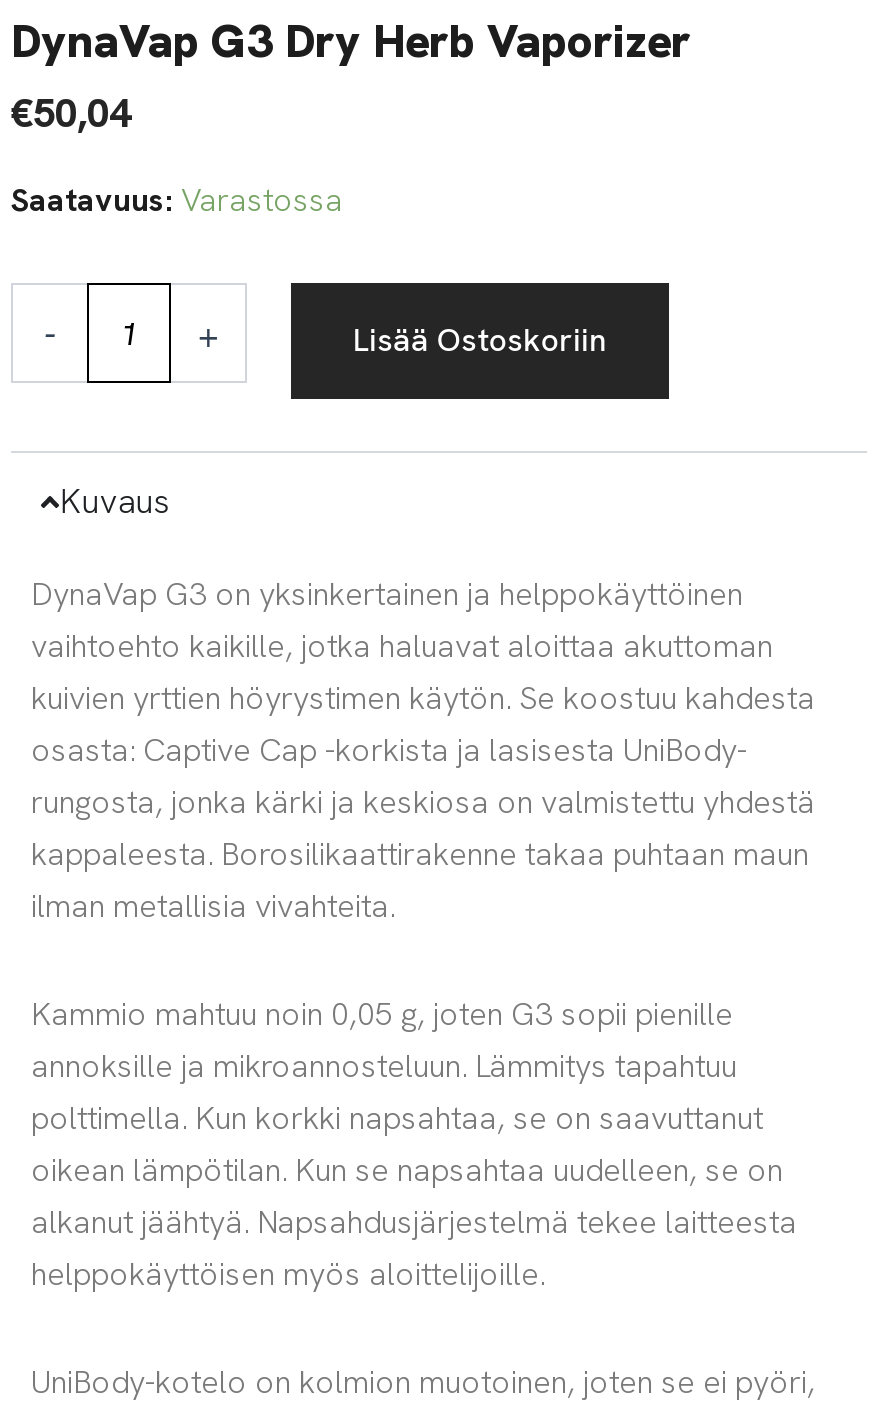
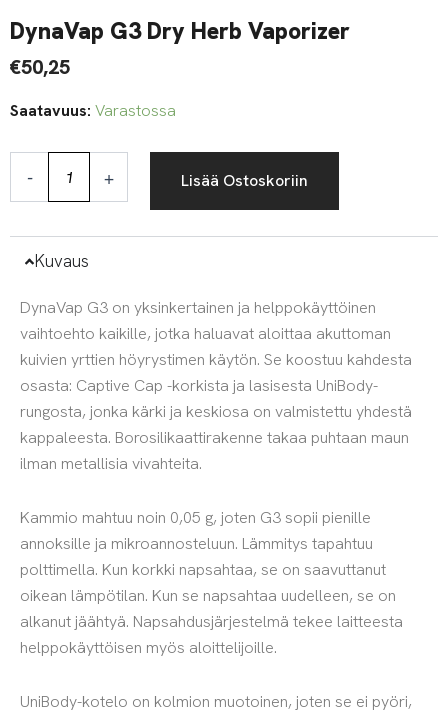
[11,88,131,140] €50,04 -> [10,54,70,80] €50,25

